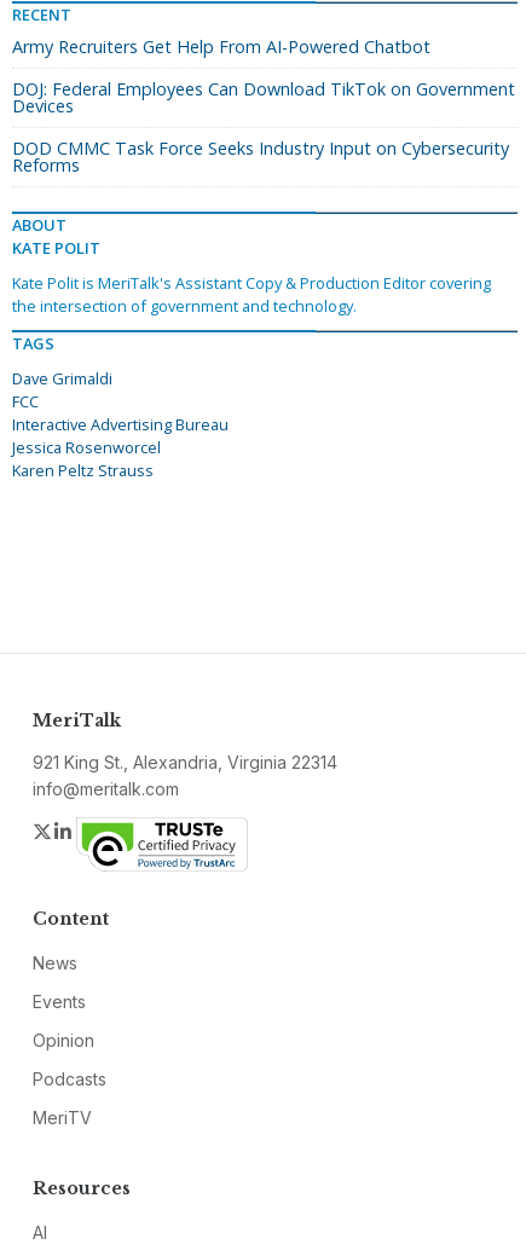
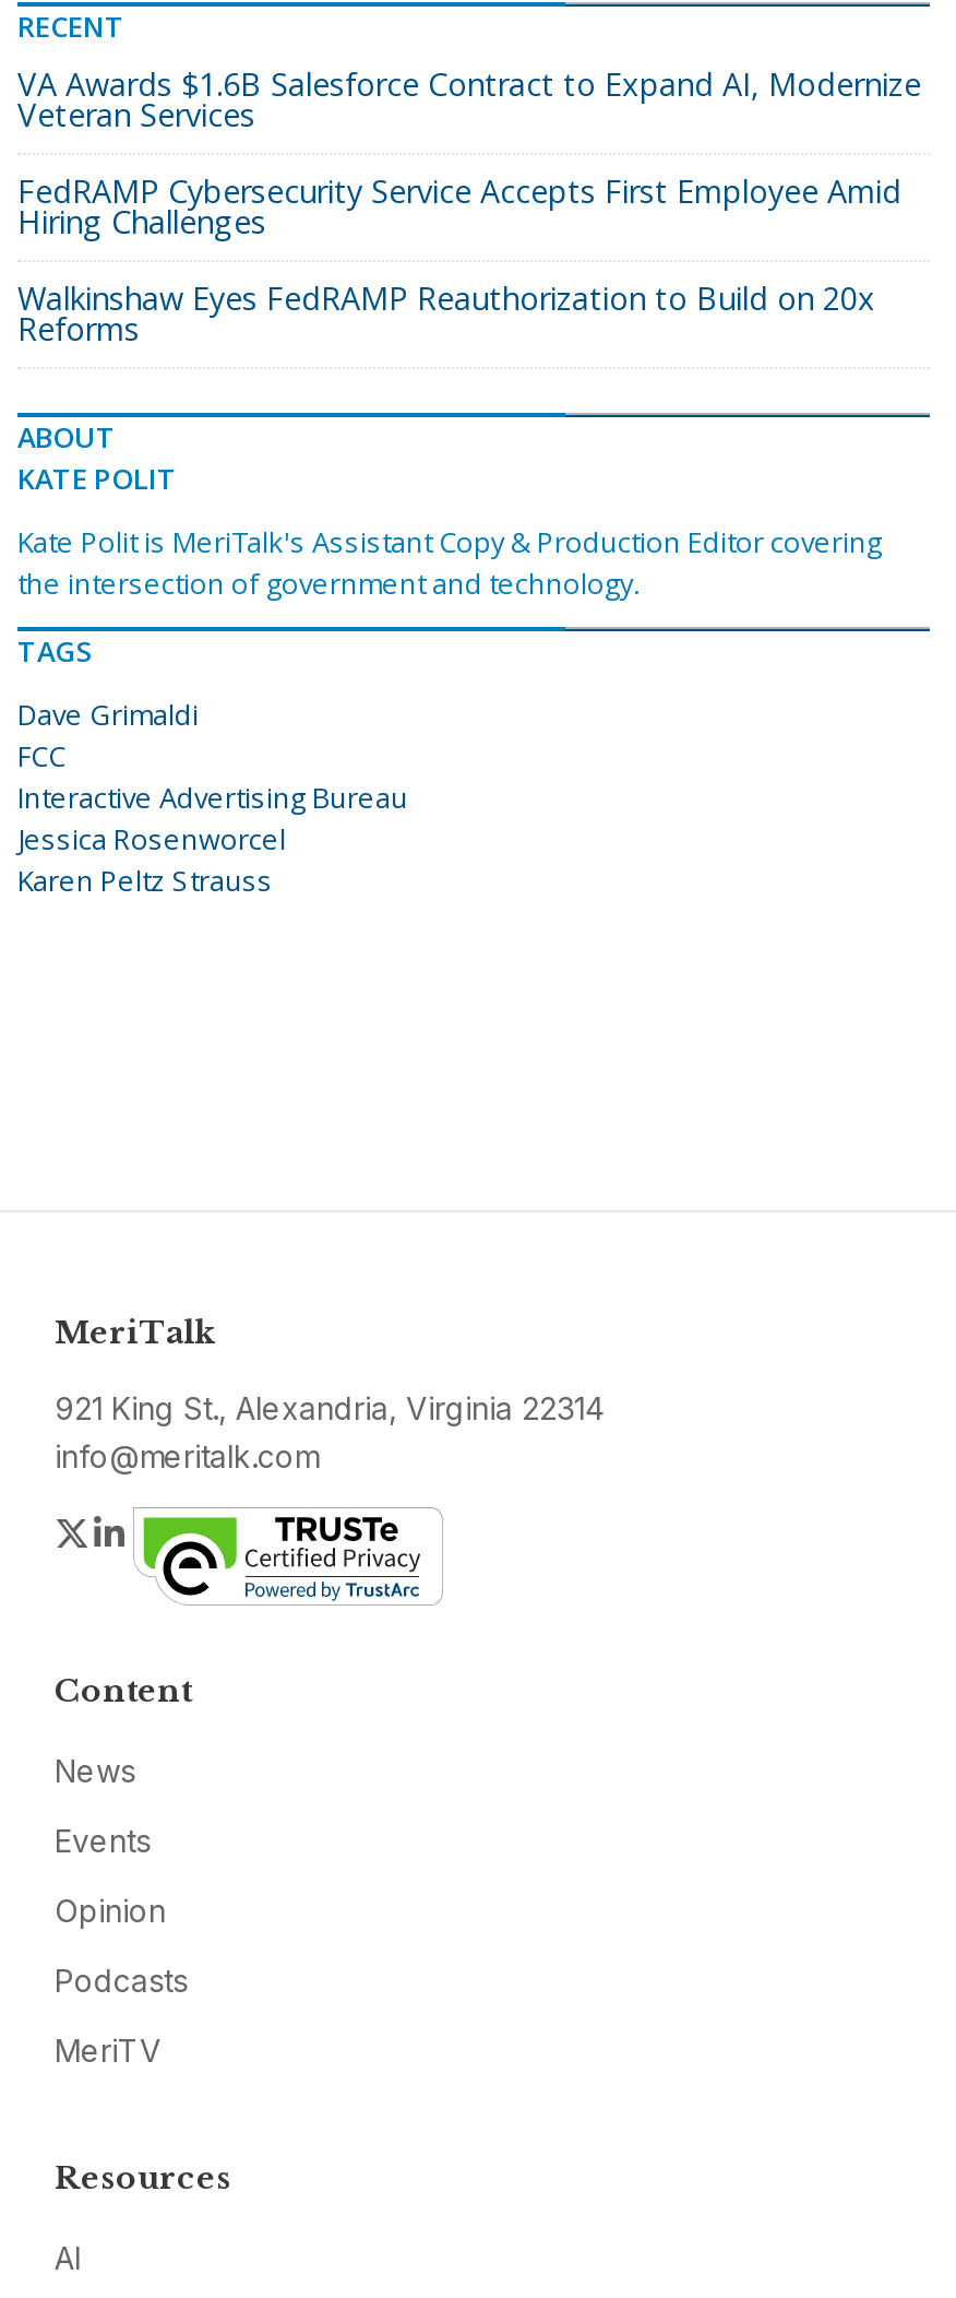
[12,35,430,58] Army Recruiters Get Help From AI-Powered Chatbot -> [17,64,921,136] VA Awards $1.6B Salesforce Contract to Expand AI, Modernize | Veteran Services
[12,77,515,117] DOJ: Federal Employees Can Download TikTok on Government | Devices -> [17,171,901,243] FedRAMP Cybersecurity Service Accepts First Employee Amid | Hiring Challenges
[12,137,509,160] DOD CMMC Task Force Seeks Industry Input on Cybersecurity -> [17,278,875,319] Walkinshaw Eyes FedRAMP Reauthorization to Build on 20x

